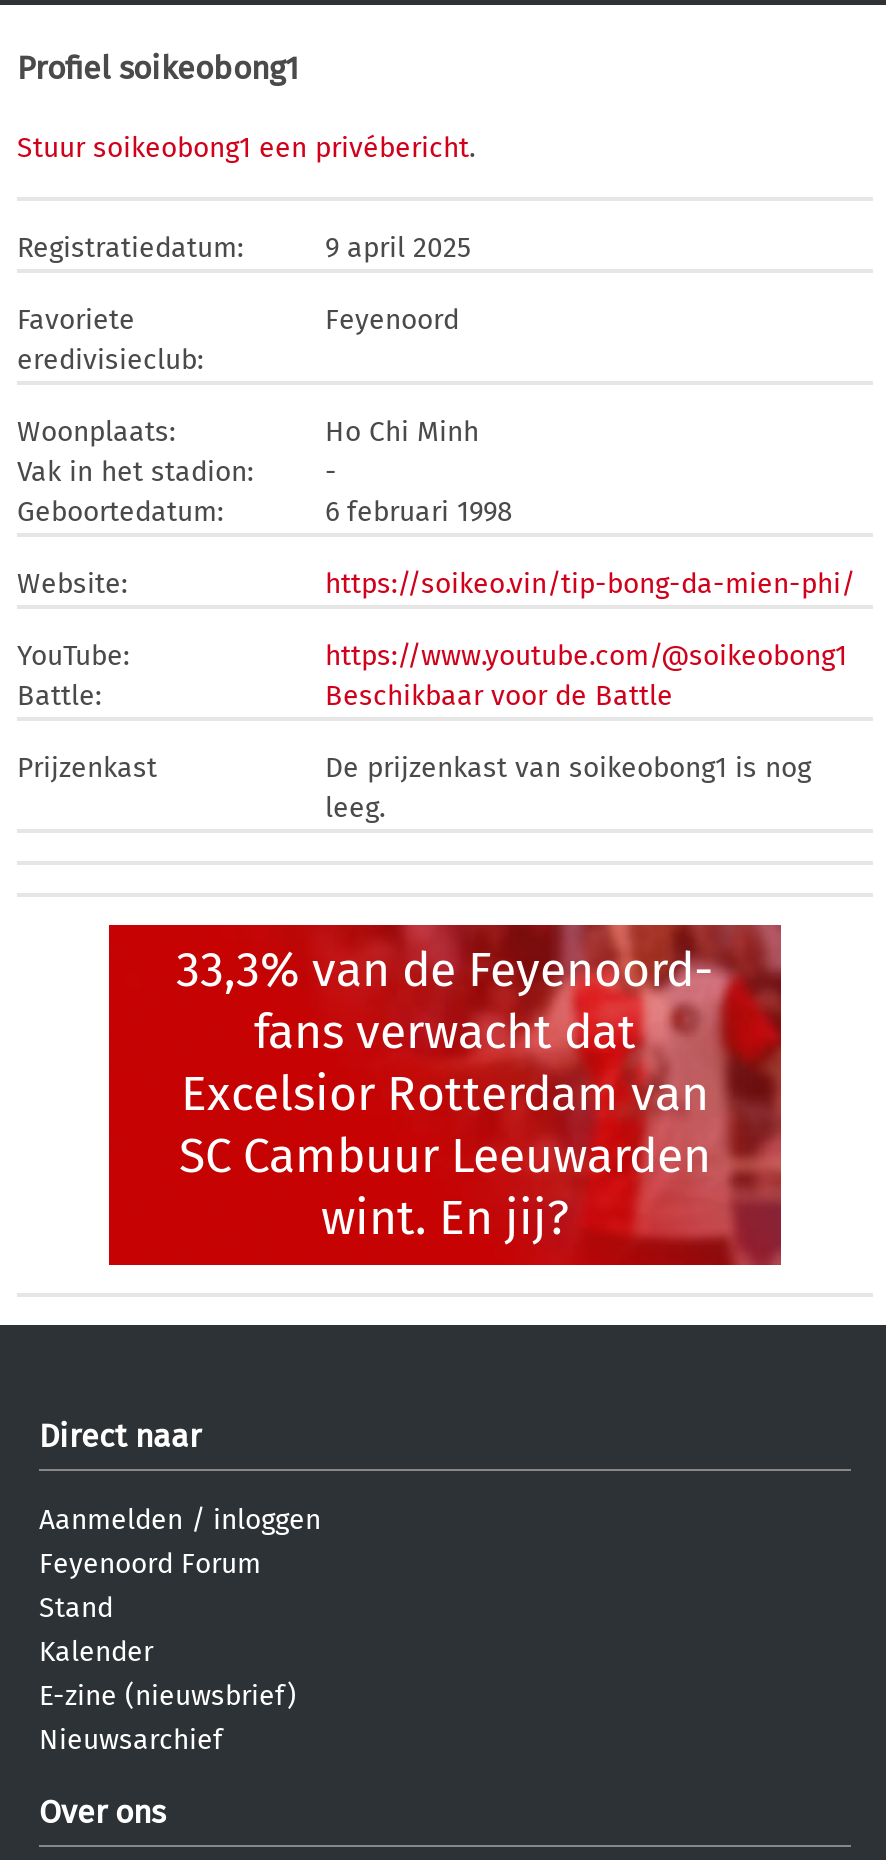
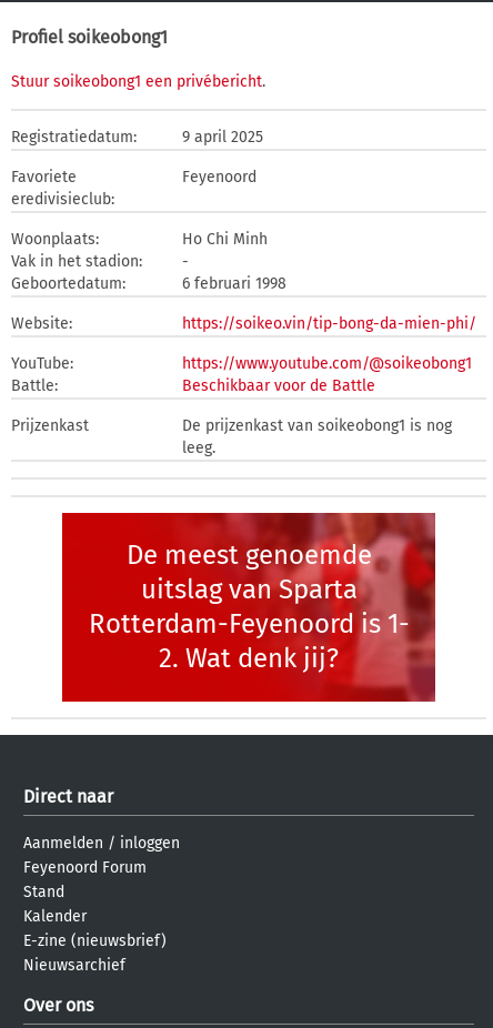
[176,942,714,1246] 33,3% van de Feyenoord- | fans verwacht dat | Excelsior Rotterdam van | SC Cambuur Leeuwarden | wint. En jij? -> [88,540,409,674] De meest genoemde | uitslag van Sparta | Rotterdam-Feyenoord is 1- | 2. Wat denk jij?

